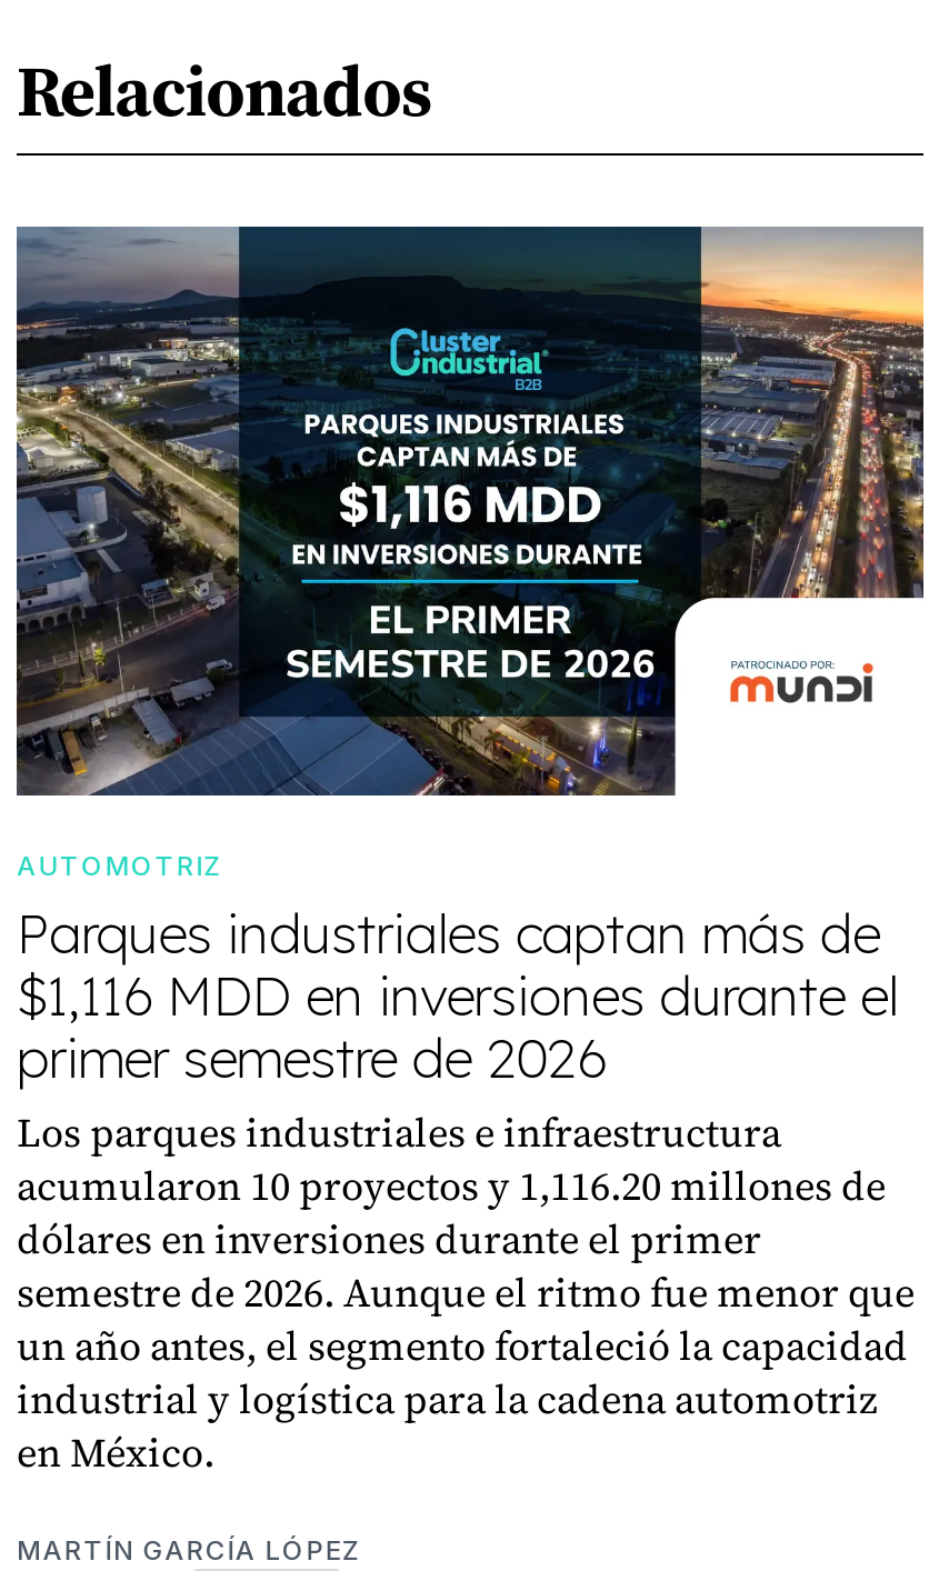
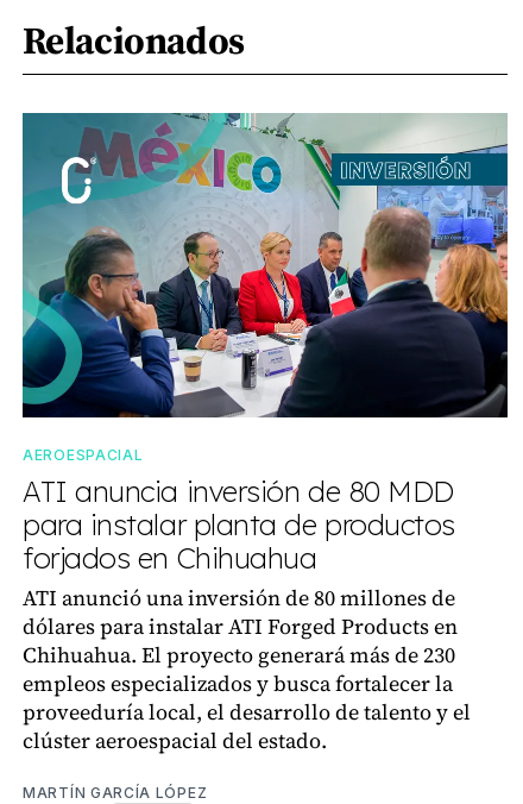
[14,224,926,1480] [image] | AUTOMOTRIZ | Parques industriales captan más de | $1,116 MDD en inversiones durante el | primer semestre de 2026 | Los parques industriales e infraestructura | acumularon 10 proyectos y 1,116.20 millones de | dólares en inversiones durante el primer | semestre de 2026. Aunque el ritmo fue menor que | un año antes, el segmento fortaleció la capacidad | industrial y logística para la cadena automotriz | en México. -> [21,112,509,755] [image] | AEROESPACIAL | ATI anuncia inversión de 80 MDD | para instalar planta de productos | forjados en Chihuahua | ATI anunció una inversión de 80 millones de | dólares para instalar ATI Forged Products en | Chihuahua. El proyecto generará más de 230 | empleos especializados y busca fortalecer la | proveeduría local, el desarrollo de talento y el | clúster aeroespacial del estado.

